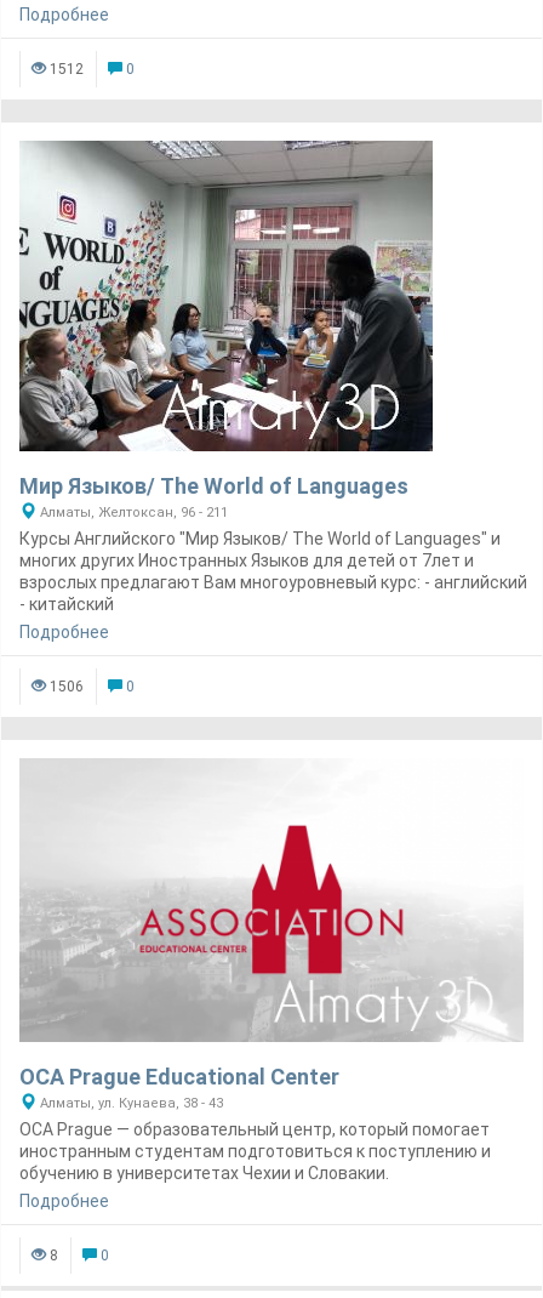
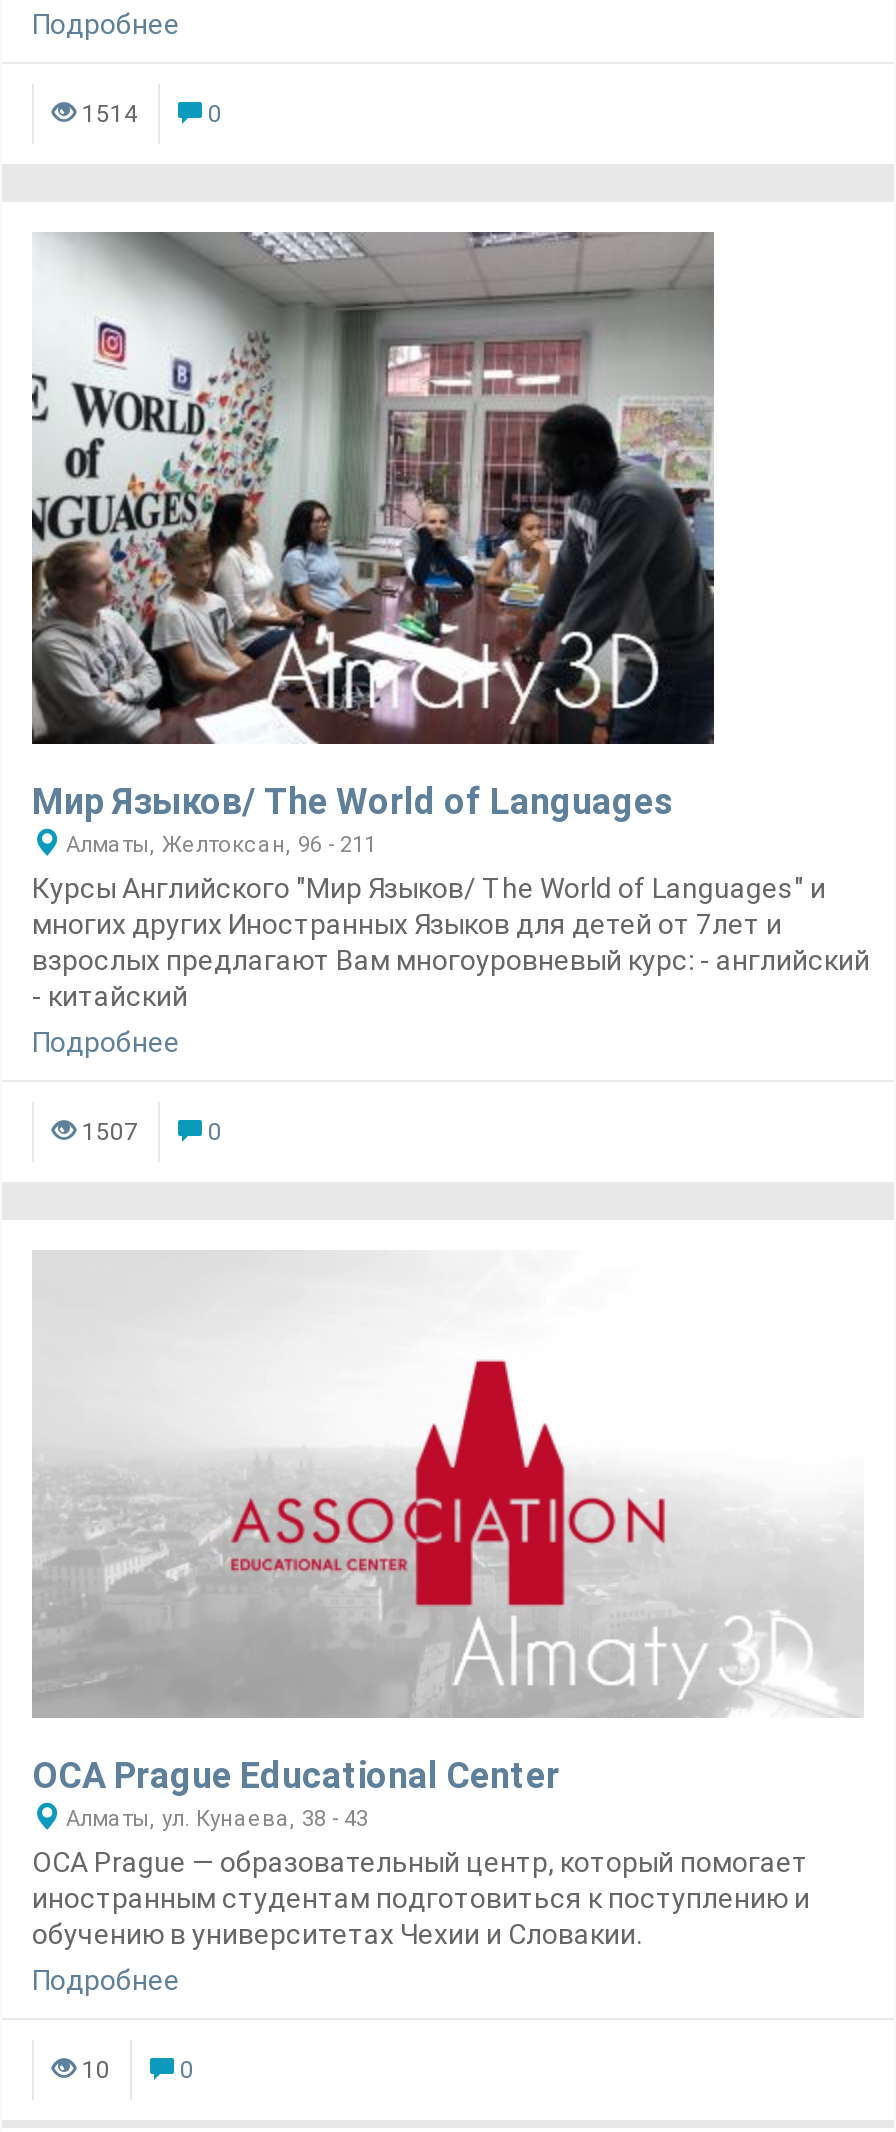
[46,61,84,78] 1512 -> [76,100,138,128] 1514
[46,678,84,695] 1506 -> [76,1118,138,1146] 1507
[46,1247,58,1264] 8 -> [76,2056,110,2084] 10

